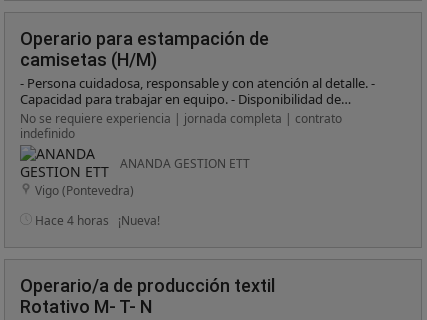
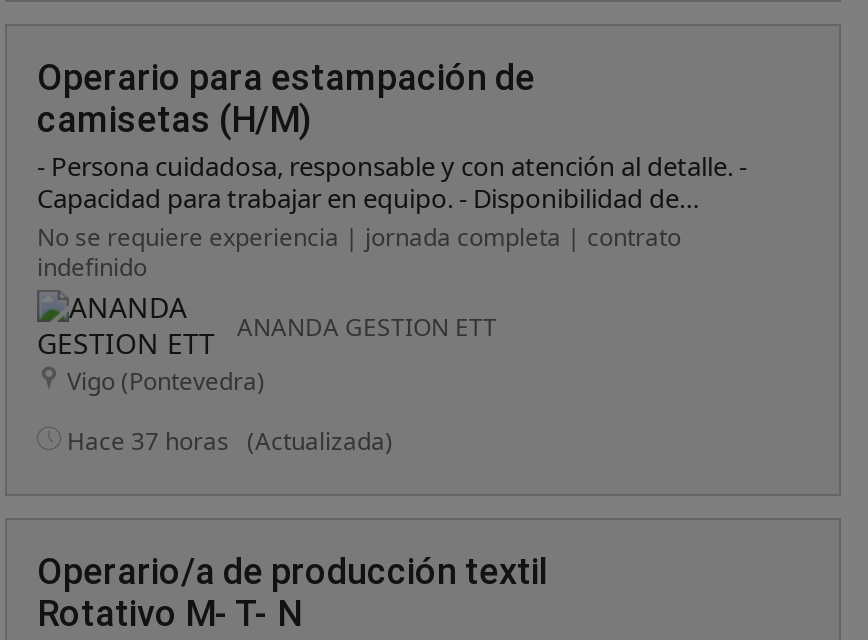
[35,212,160,229] Hace 4 horas ¡Nueva! -> [67,424,393,458] Hace 37 horas (Actualizada)

